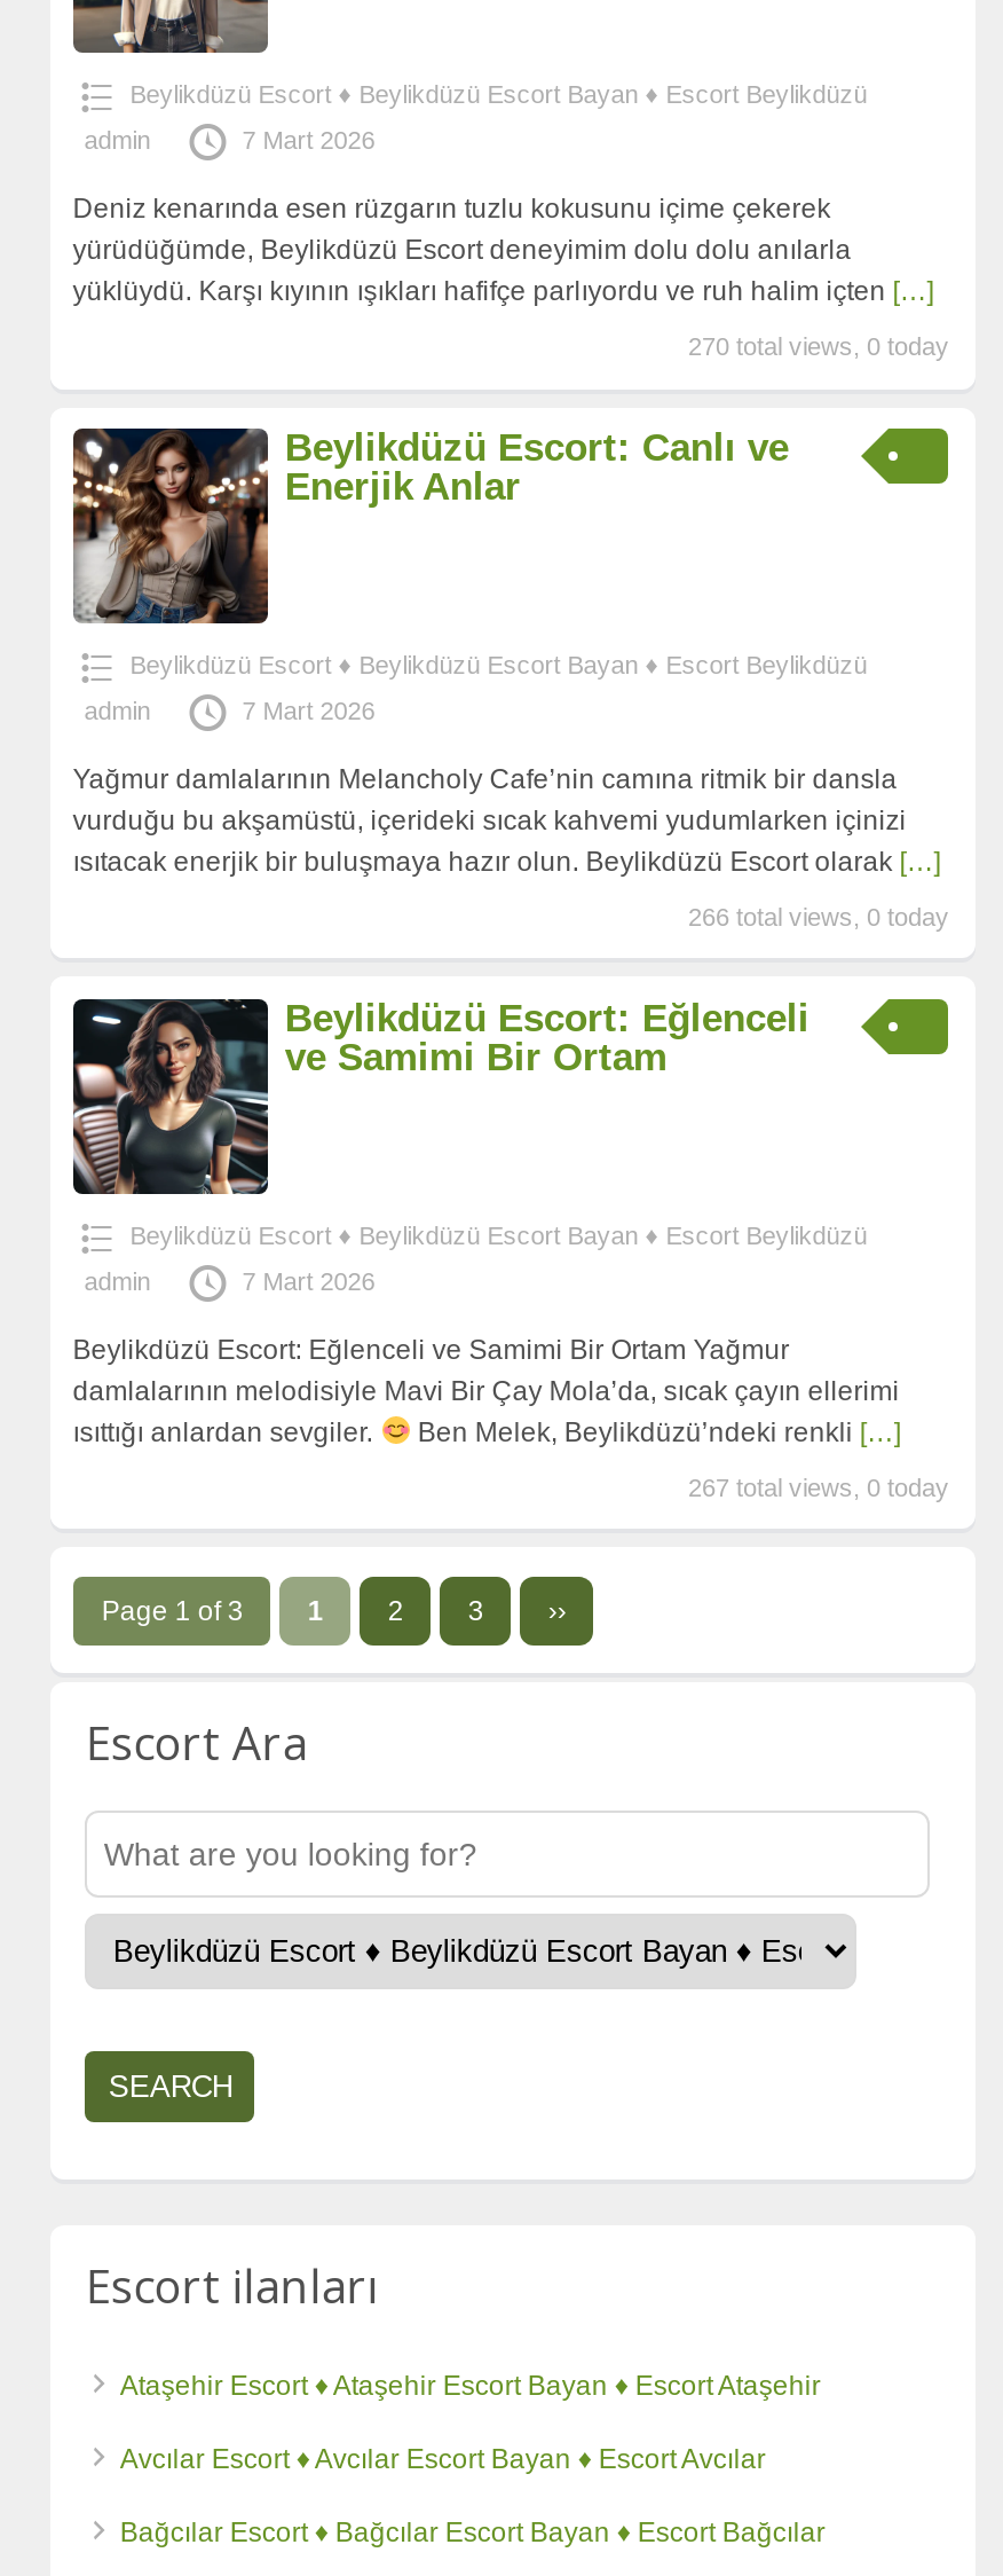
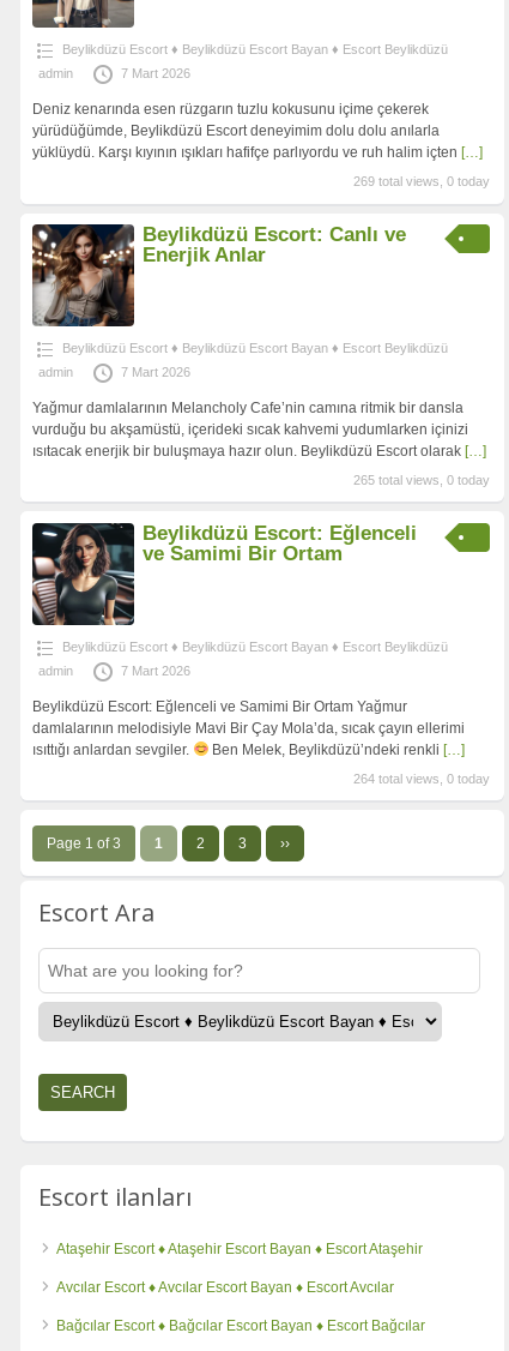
[688,333,949,361] 270 total views, 0 today -> [354,174,490,189] 269 total views, 0 today
[688,903,949,931] 266 total views, 0 today -> [354,473,490,487] 265 total views, 0 today
[688,1473,949,1501] 267 total views, 0 today -> [354,771,490,786] 264 total views, 0 today

